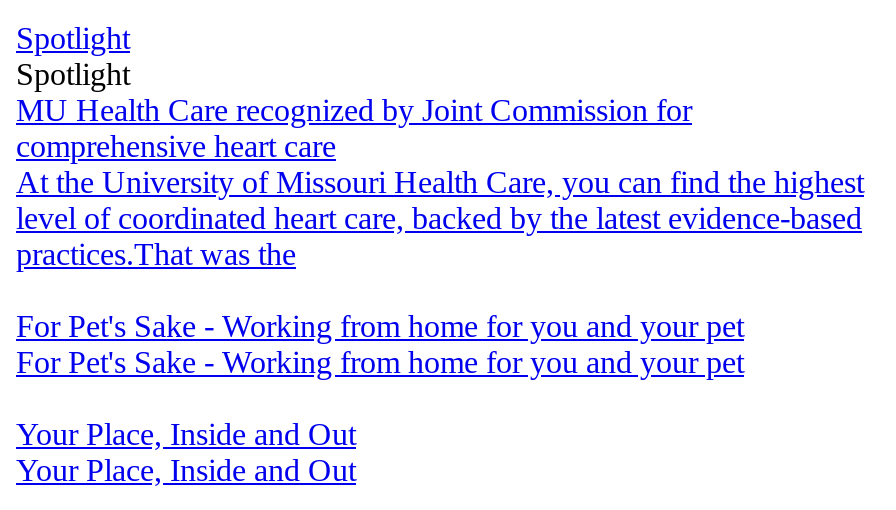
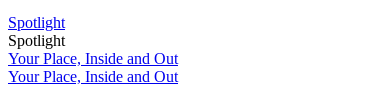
[16,93,864,379] MU Health Care recognized by Joint Commission for | comprehensive heart care | At the University of Missouri Health Care, you can find the highest | level of coordinated heart care, backed by the latest evidence-based | practices.That was the | For Pet's Sake - Working from home for you and your pet | For Pet's Sake - Working from home for you and your pet -> none

